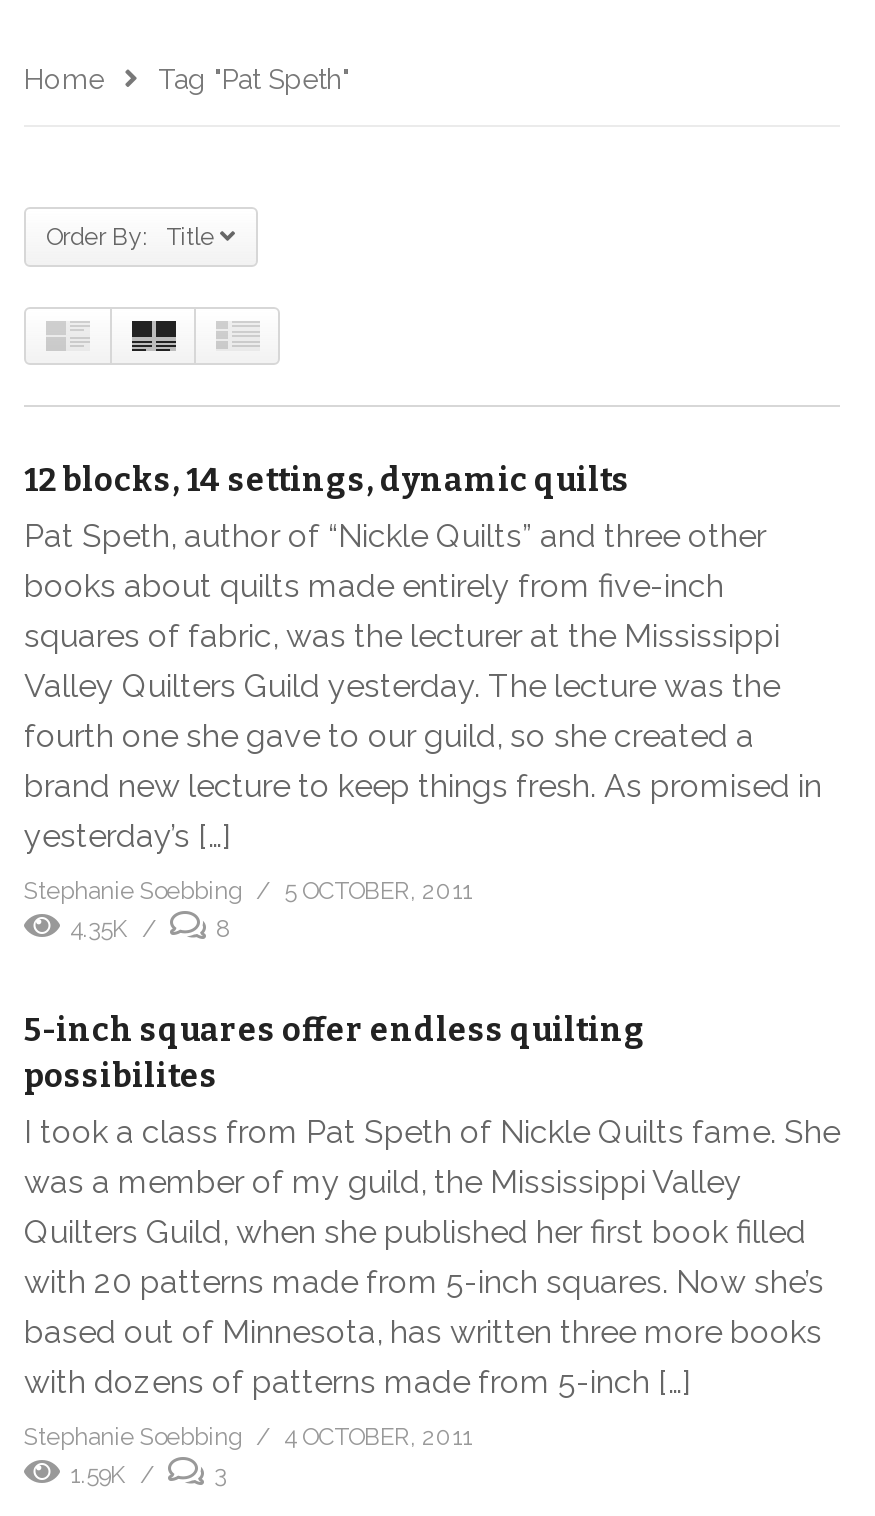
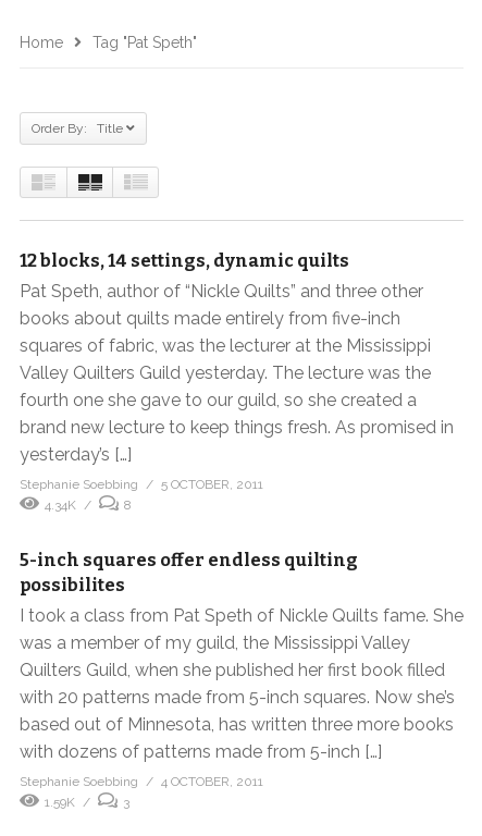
[70,915,128,943] 4.35K -> [45,497,76,513] 4.34K

